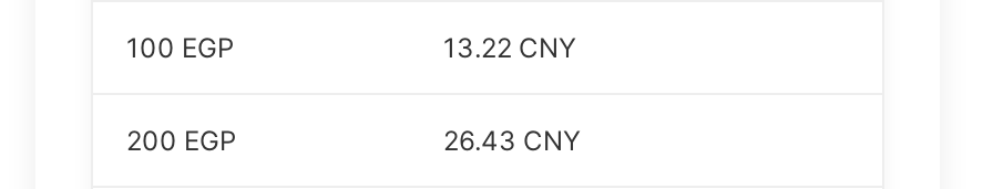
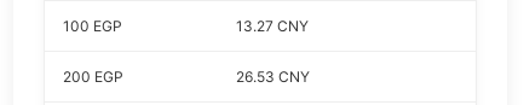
[443,31,576,64] 13.22 CNY -> [236,17,309,35] 13.27 CNY
[443,124,581,157] 26.43 CNY -> [236,68,310,86] 26.53 CNY

